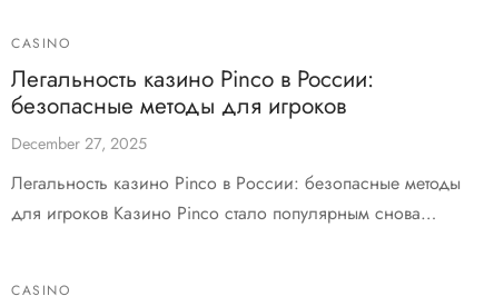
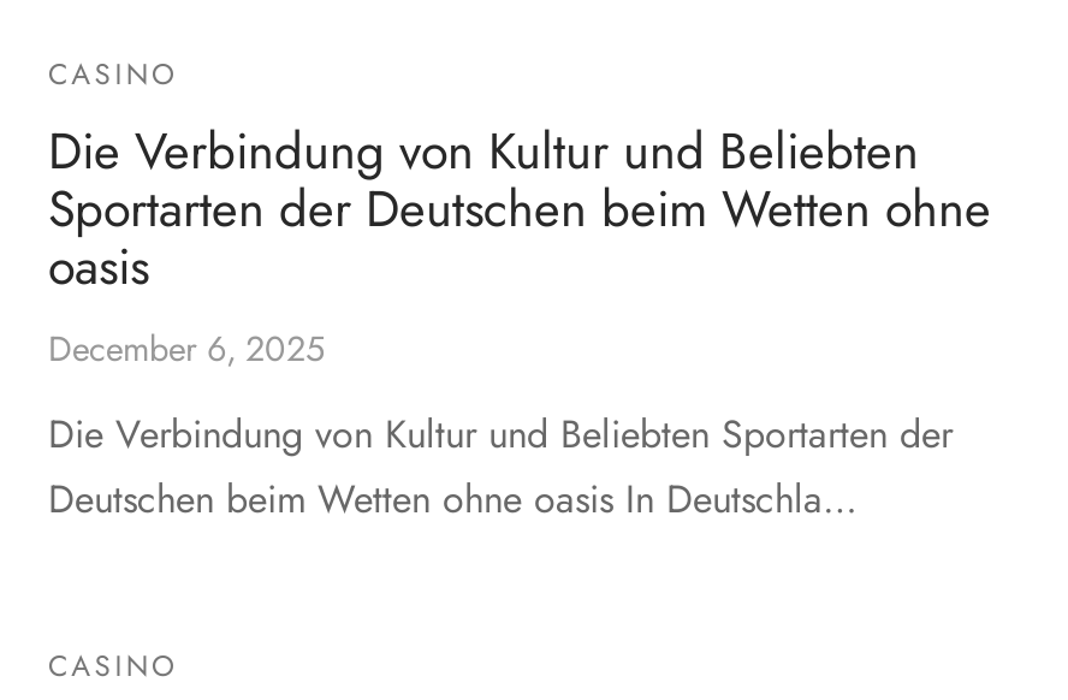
[11,62,374,154] Легальность казино Pinco в России: | безопасные методы для игроков | December 27, 2025 -> [48,116,991,374] Die Verbindung von Kultur und Beliebten | Sportarten der Deutschen beim Wetten ohne | oasis | December 6, 2025
[11,170,461,226] Легальность казино Pinco в России: безопасные методы | для игроков Казино Pinco стало популярным снова… -> [48,407,953,528] Die Verbindung von Kultur und Beliebten Sportarten der | Deutschen beim Wetten ohne oasis In Deutschla…

